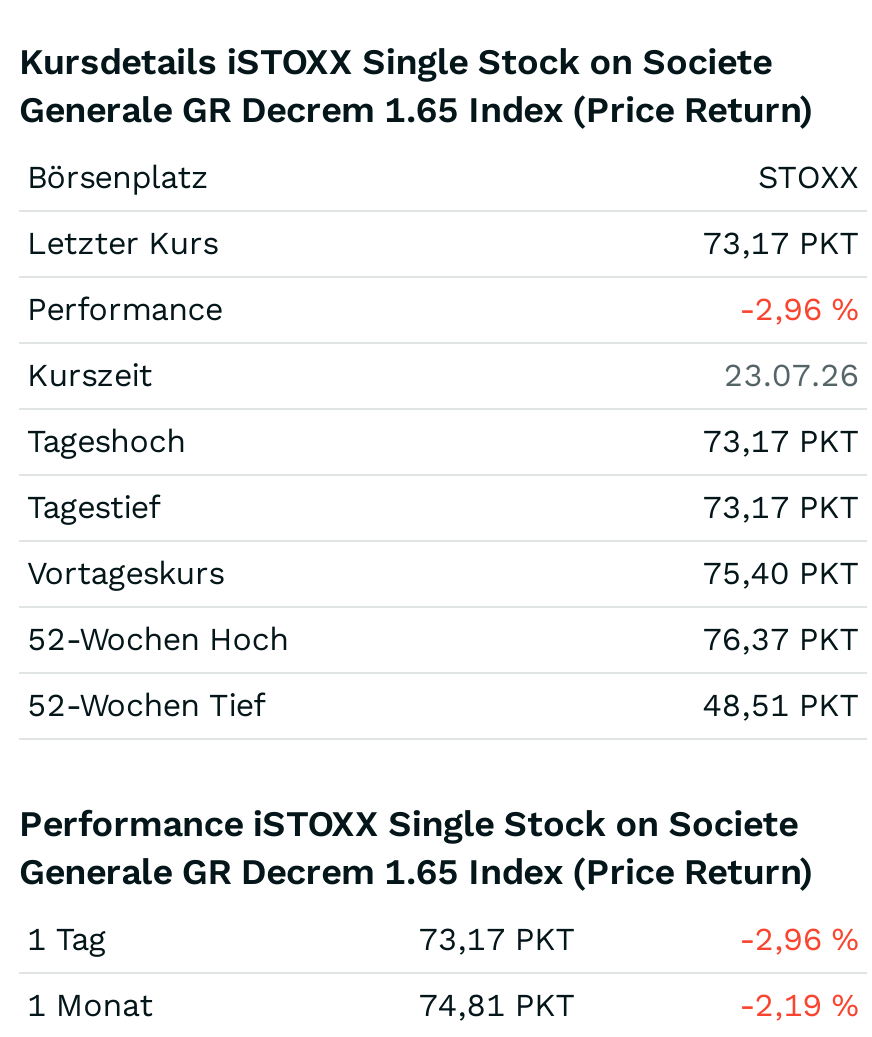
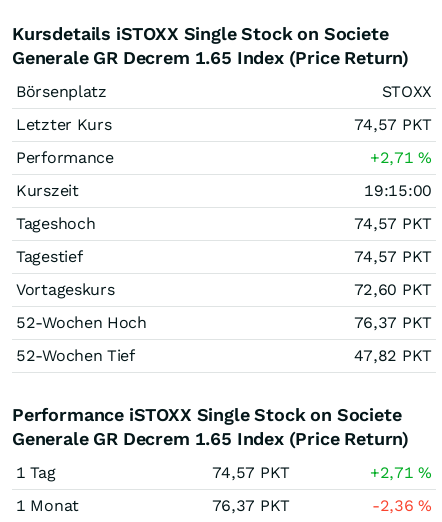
[702,224,859,262] 73,17 PKT -> [354,115,432,134] 74,57 PKT
[739,290,859,328] -2,96% -> [370,148,432,167] +2,71%
[724,356,859,394] 23.07.26 -> [364,181,432,200] 19:15:00
[702,422,859,460] 73,17 PKT -> [354,214,432,233] 74,57 PKT
[702,488,859,526] 73,17 PKT -> [354,247,432,266] 74,57 PKT
[702,554,859,592] 75,40 PKT -> [354,280,432,299] 72,60 PKT
[702,686,859,724] 48,51 PKT -> [354,346,432,365] 47,82 PKT
[418,920,575,958] 73,17 PKT -> [212,463,290,482] 74,57 PKT
[739,920,859,958] -2,96% -> [370,463,432,482] +2,71%
[418,986,575,1024] 74,81 PKT -> [212,496,290,515] 76,37 PKT
[739,986,859,1024] -2,19% -> [372,496,432,515] -2,36%

